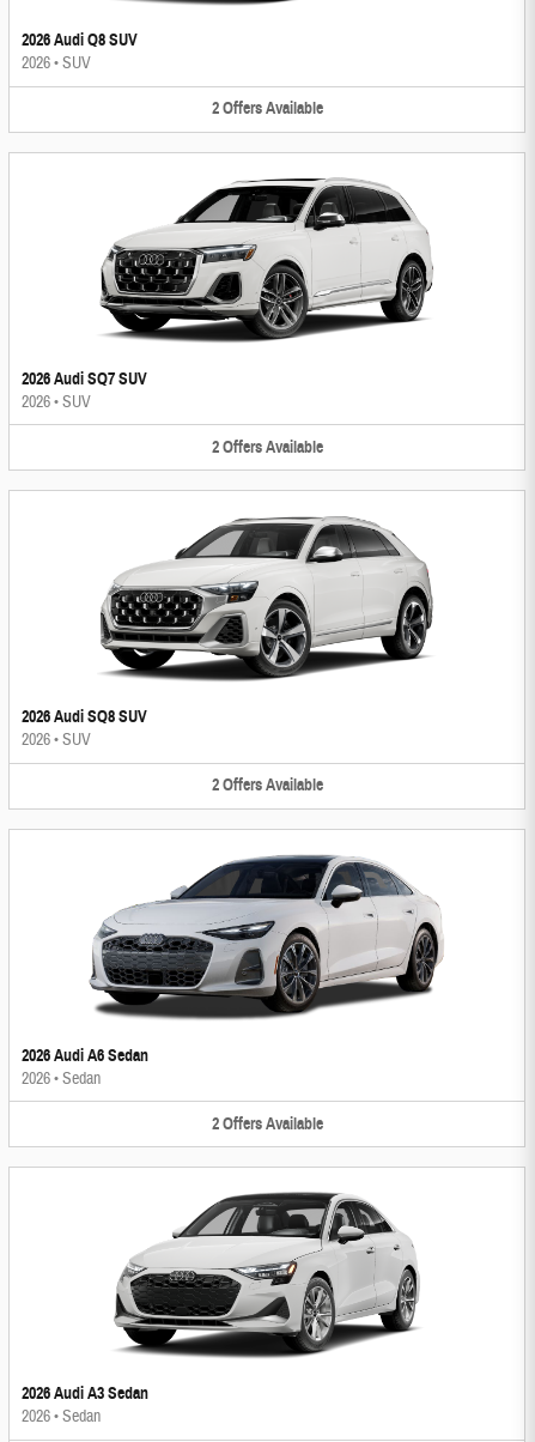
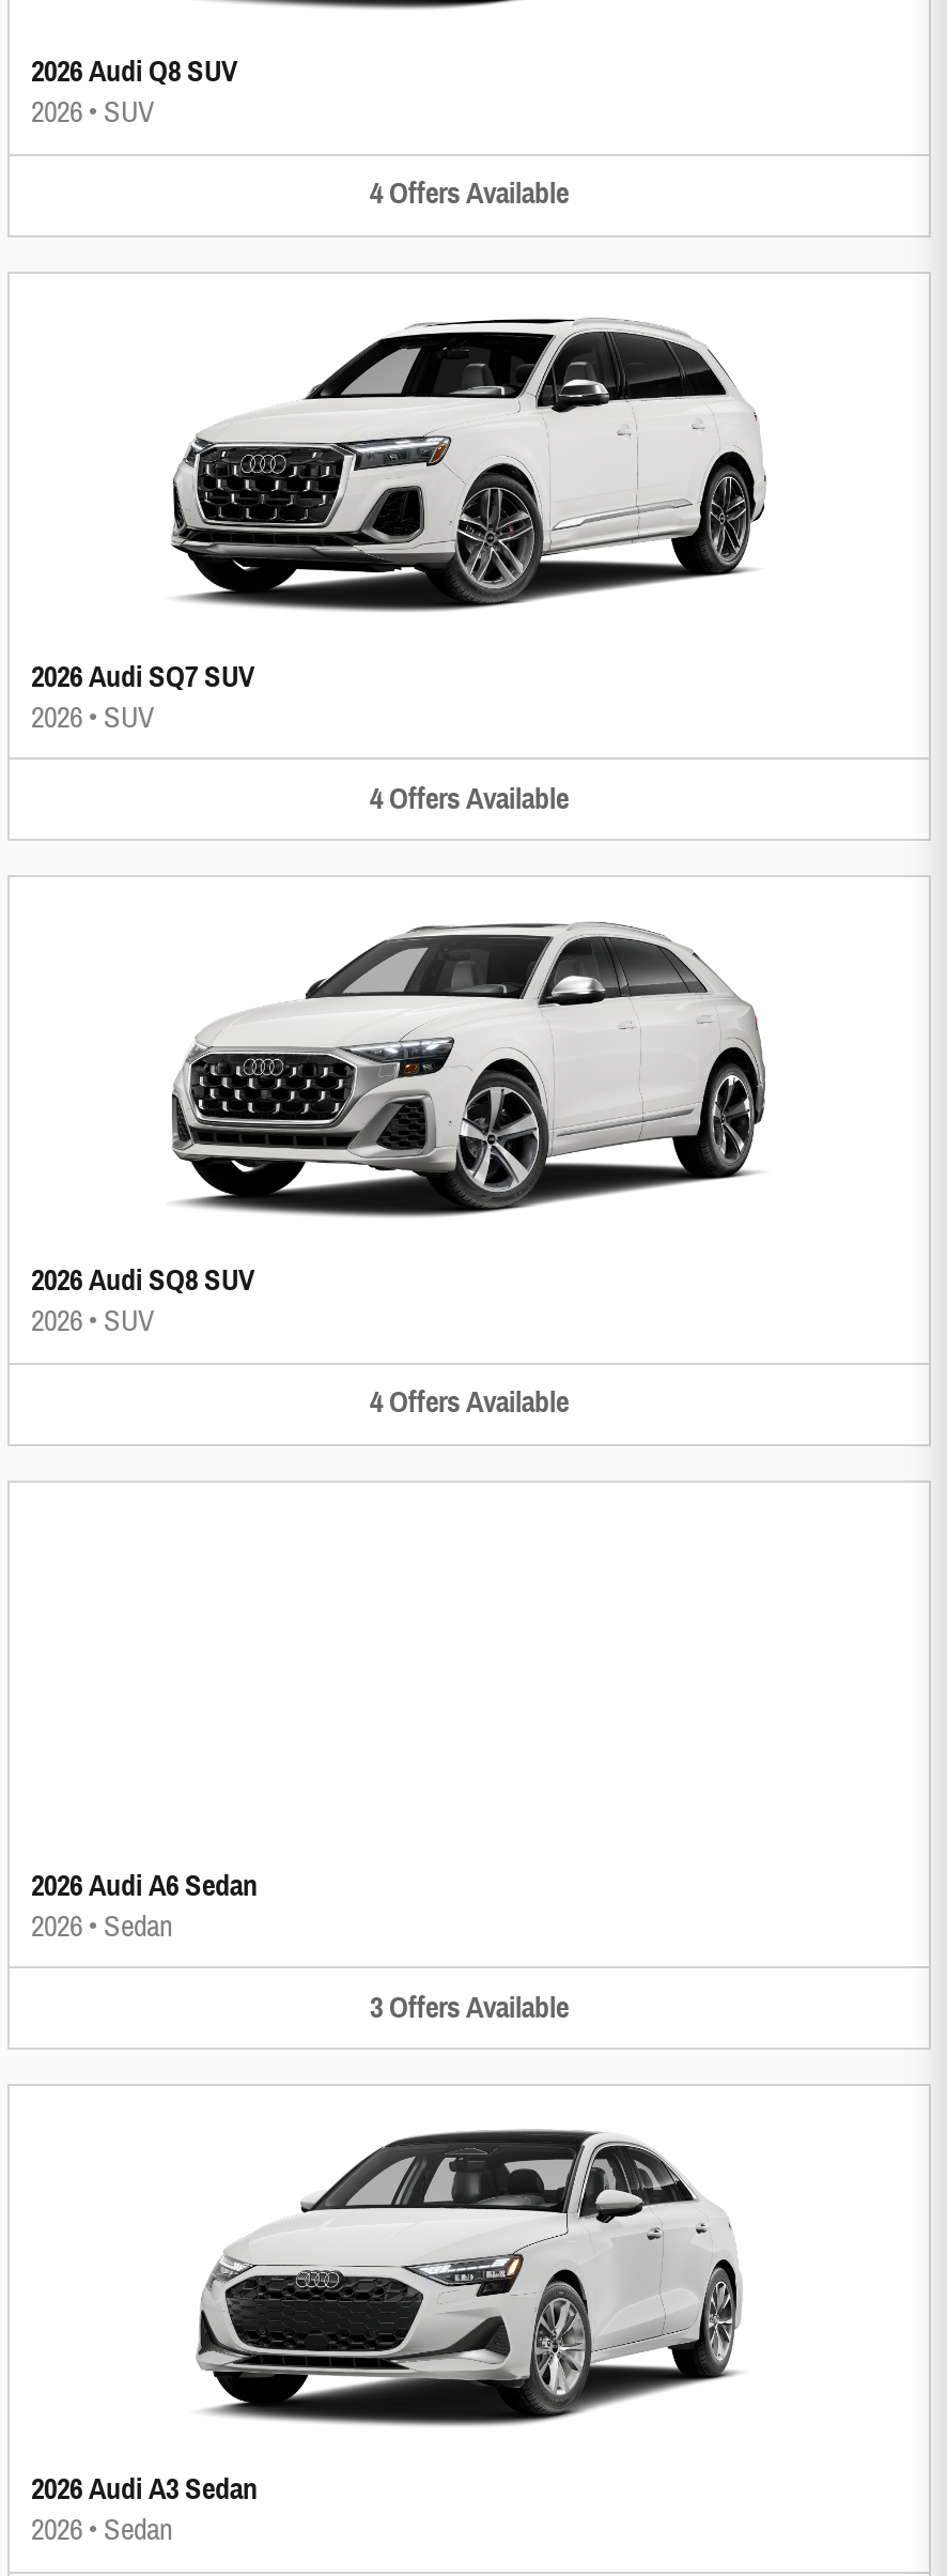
[211,98,323,119] 2 Offers Available -> [370,176,569,212] 4 Offers Available
[211,437,323,457] 2 Offers Available -> [370,780,569,816] 4 Offers Available
[211,775,323,795] 2 Offers Available -> [370,1384,569,1421] 4 Offers Available
[89,854,444,1020] [image] -> none
[211,1113,323,1134] 2 Offers Available -> [370,1989,569,2025] 3 Offers Available

